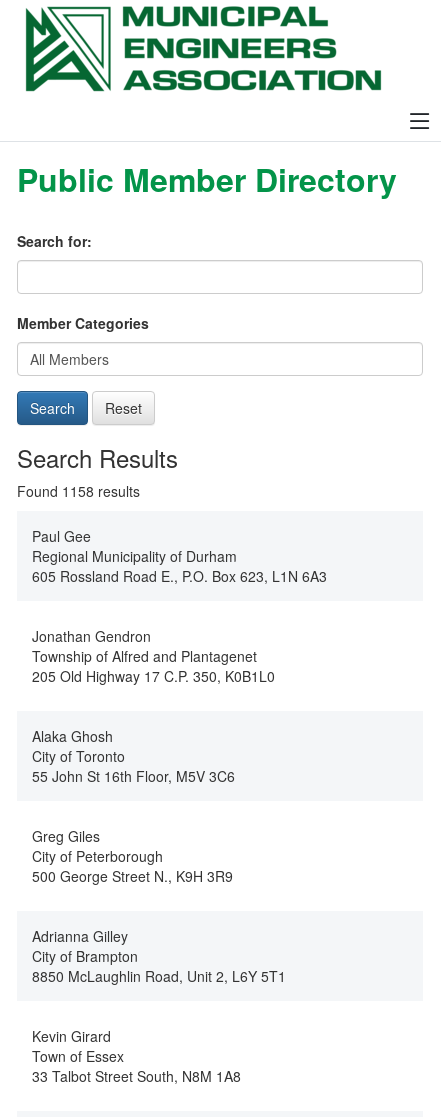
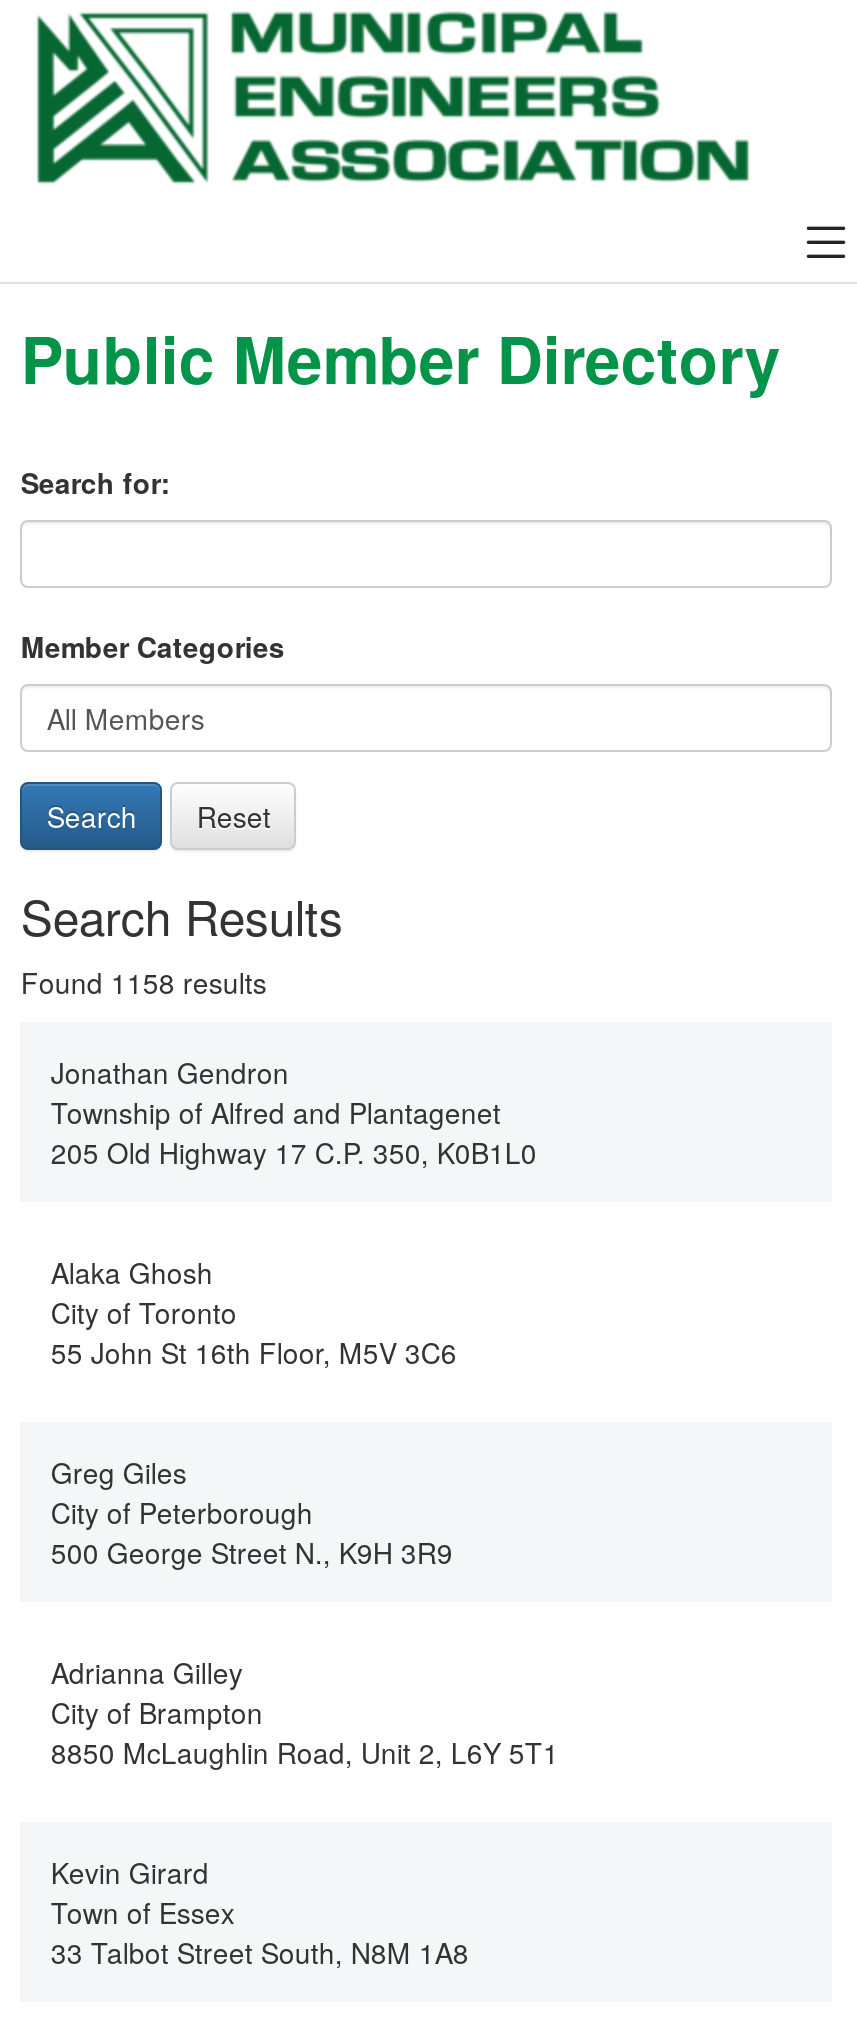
[32,525,327,585] Paul Gee | Regional Municipality of Durham | 605 Rossland Road E., P.O. Box 623, L1N 6A3 -> none

